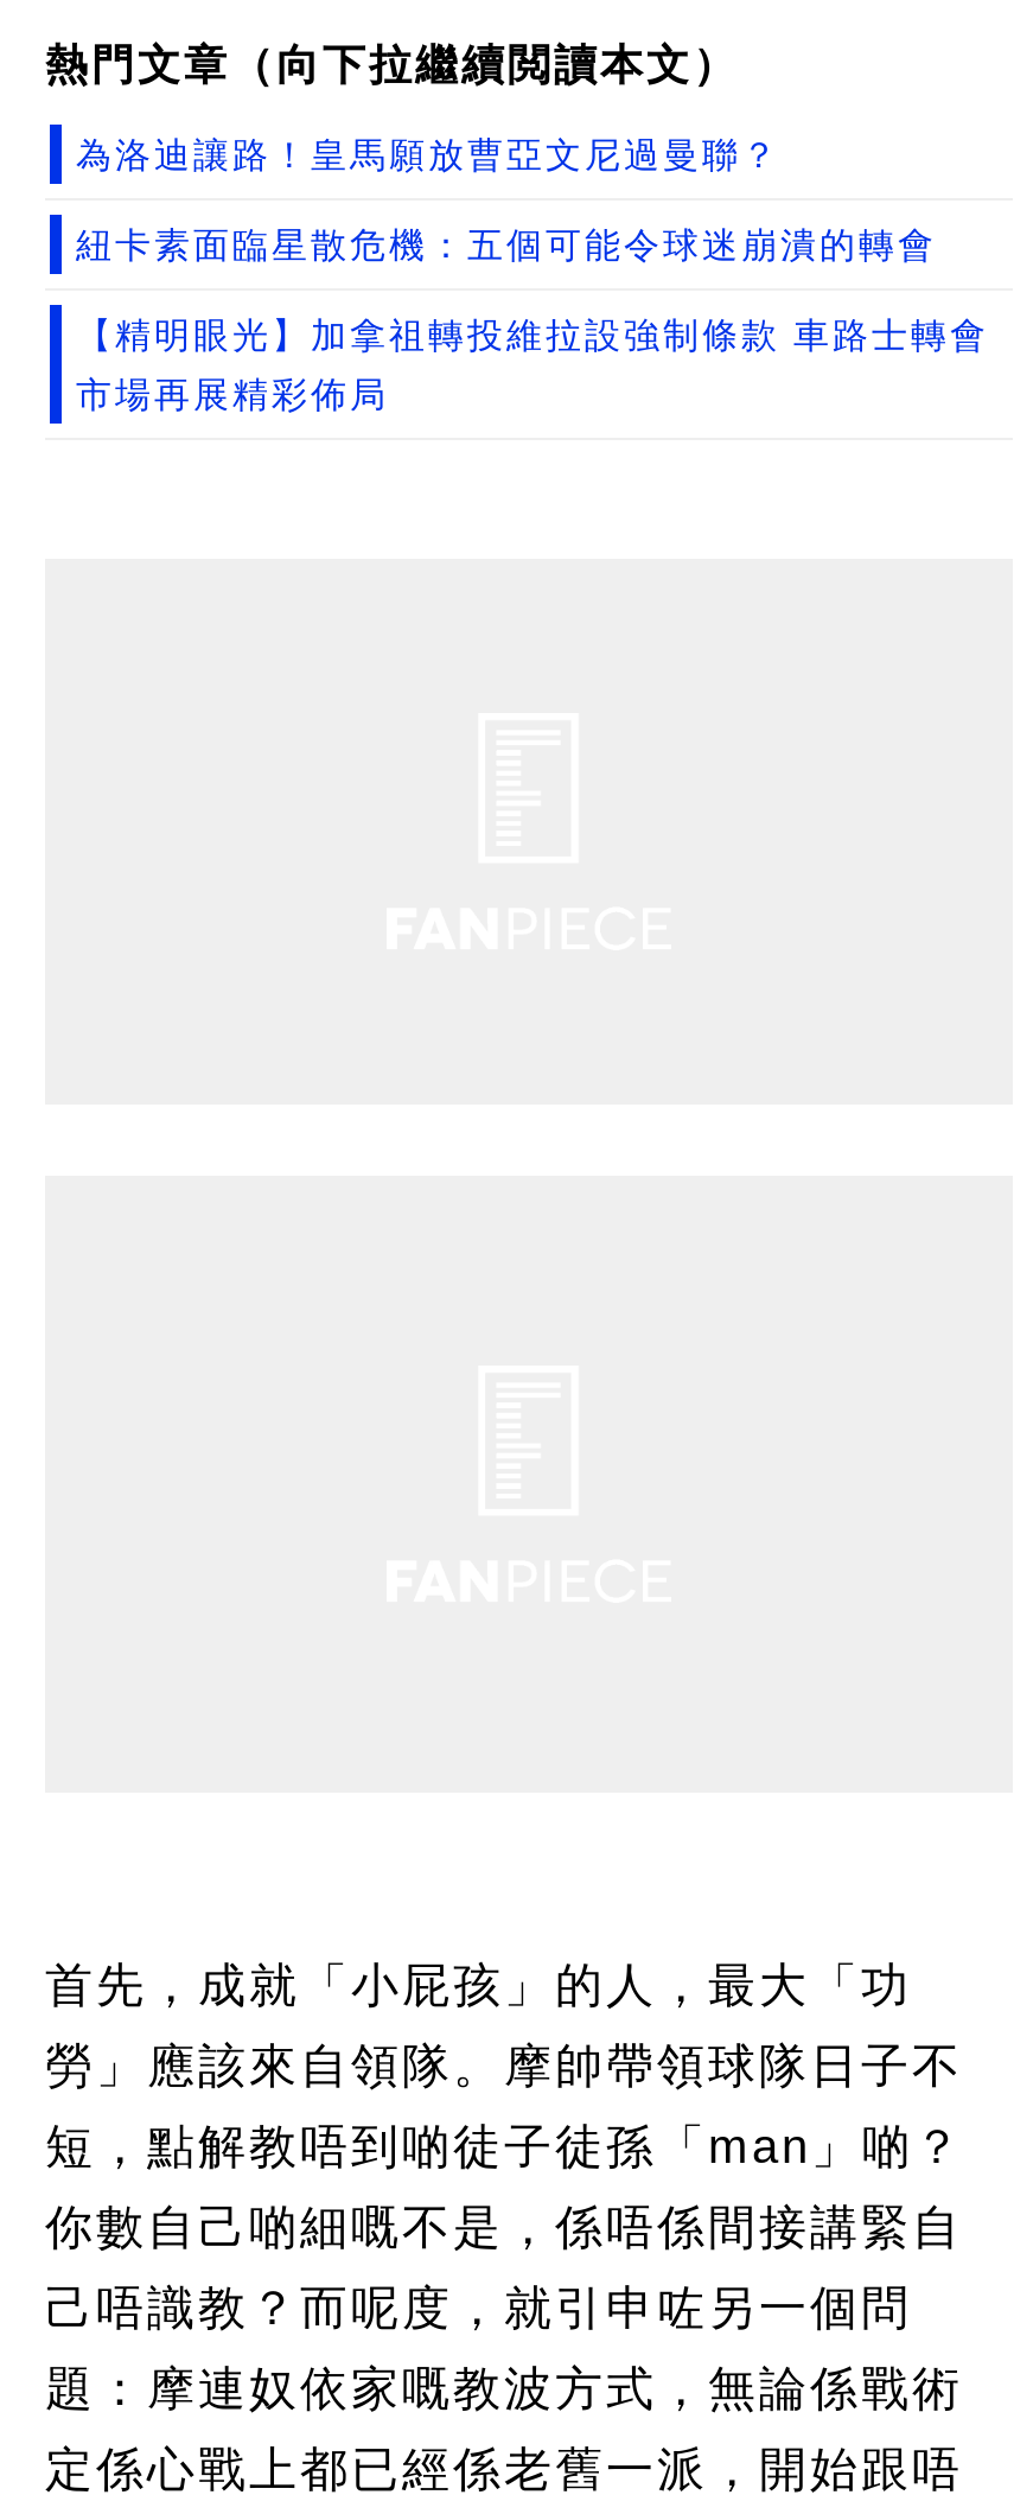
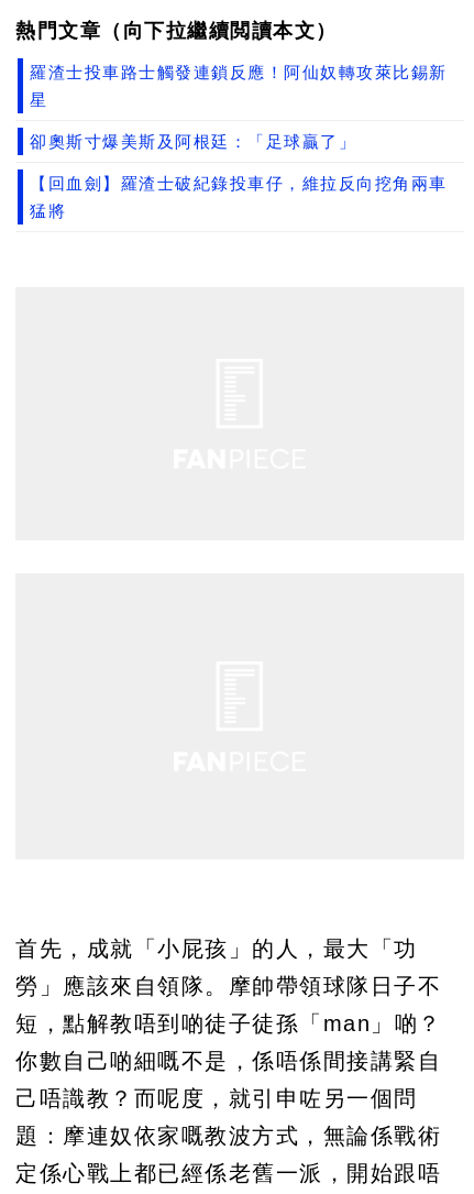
[76,134,989,414] 為洛迪讓路！皇馬願放曹亞文尼過曼聯？ | 紐卡素面臨星散危機：五個可能令球迷崩潰的轉會 | 【精明眼光】加拿祖轉投維拉設強制條款 車路士轉會 | 市場再展精彩佈局 -> [30,63,447,220] 羅渣士投車路士觸發連鎖反應！阿仙奴轉攻萊比錫新 | 星 | 卻奧斯寸爆美斯及阿根廷：「足球贏了」 | 【回血劍】羅渣士破紀錄投車仔，維拉反向挖角兩車 | 猛將

